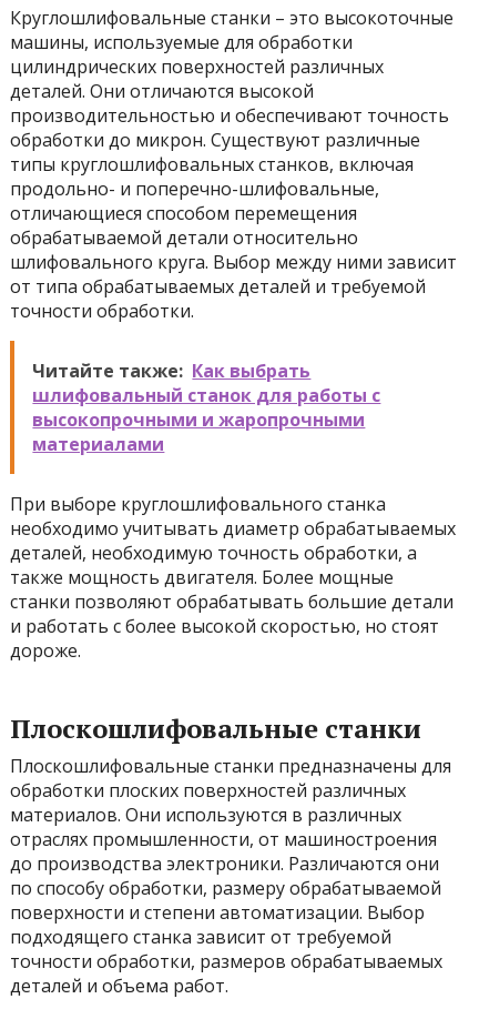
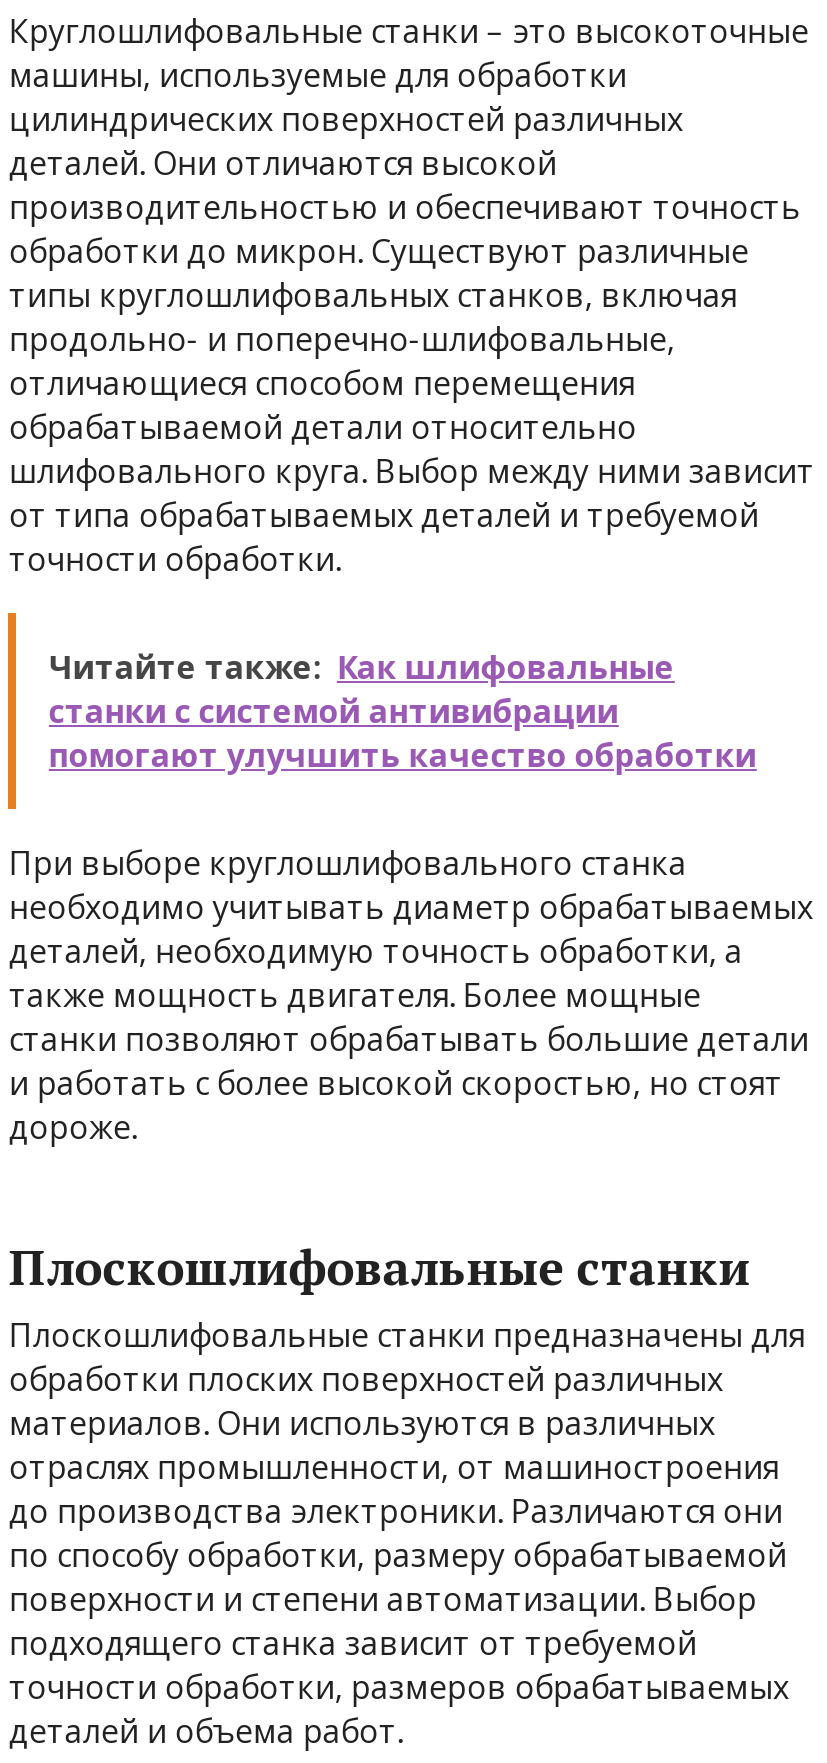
[33,359,381,456] Читайте также: Как выбрать | шлифовальный станок для работы с | высокопрочными и жаропрочными | материалами -> [49,645,757,777] Читайте также: Как шлифовальные | станки с системой антивибрации | помогают улучшить качество обработки

